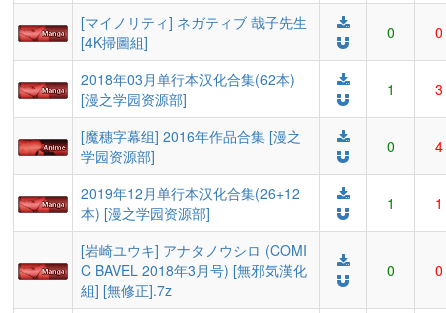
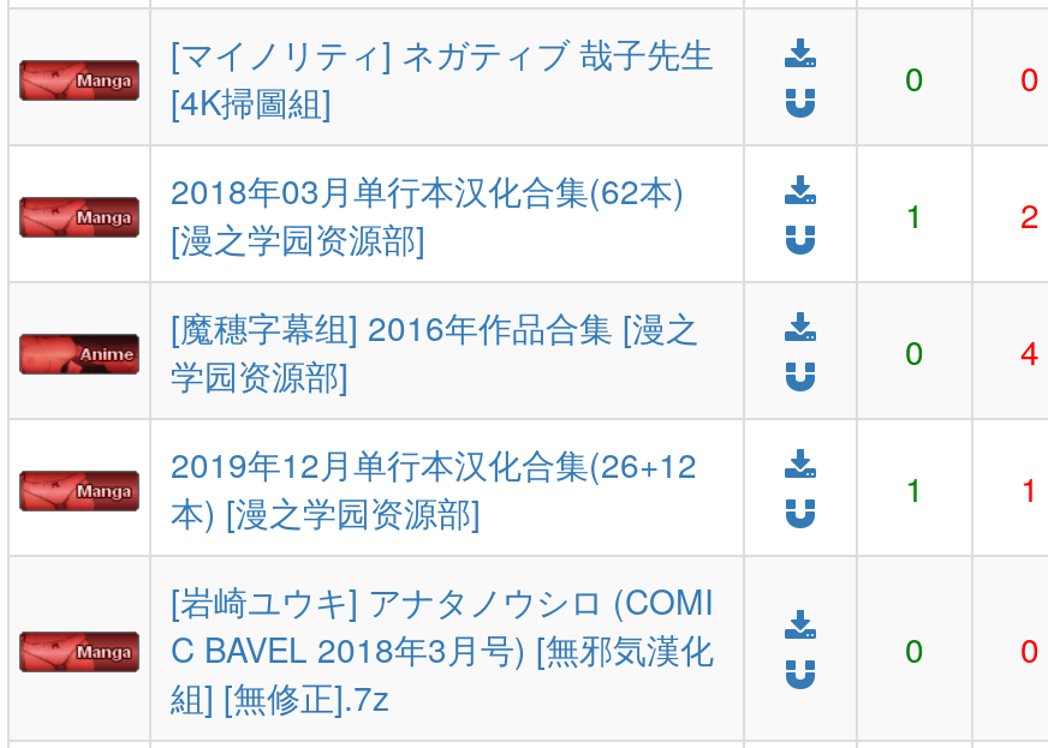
[386,79,442,99] 1 3 -> [905,190,1040,238] 1 2

